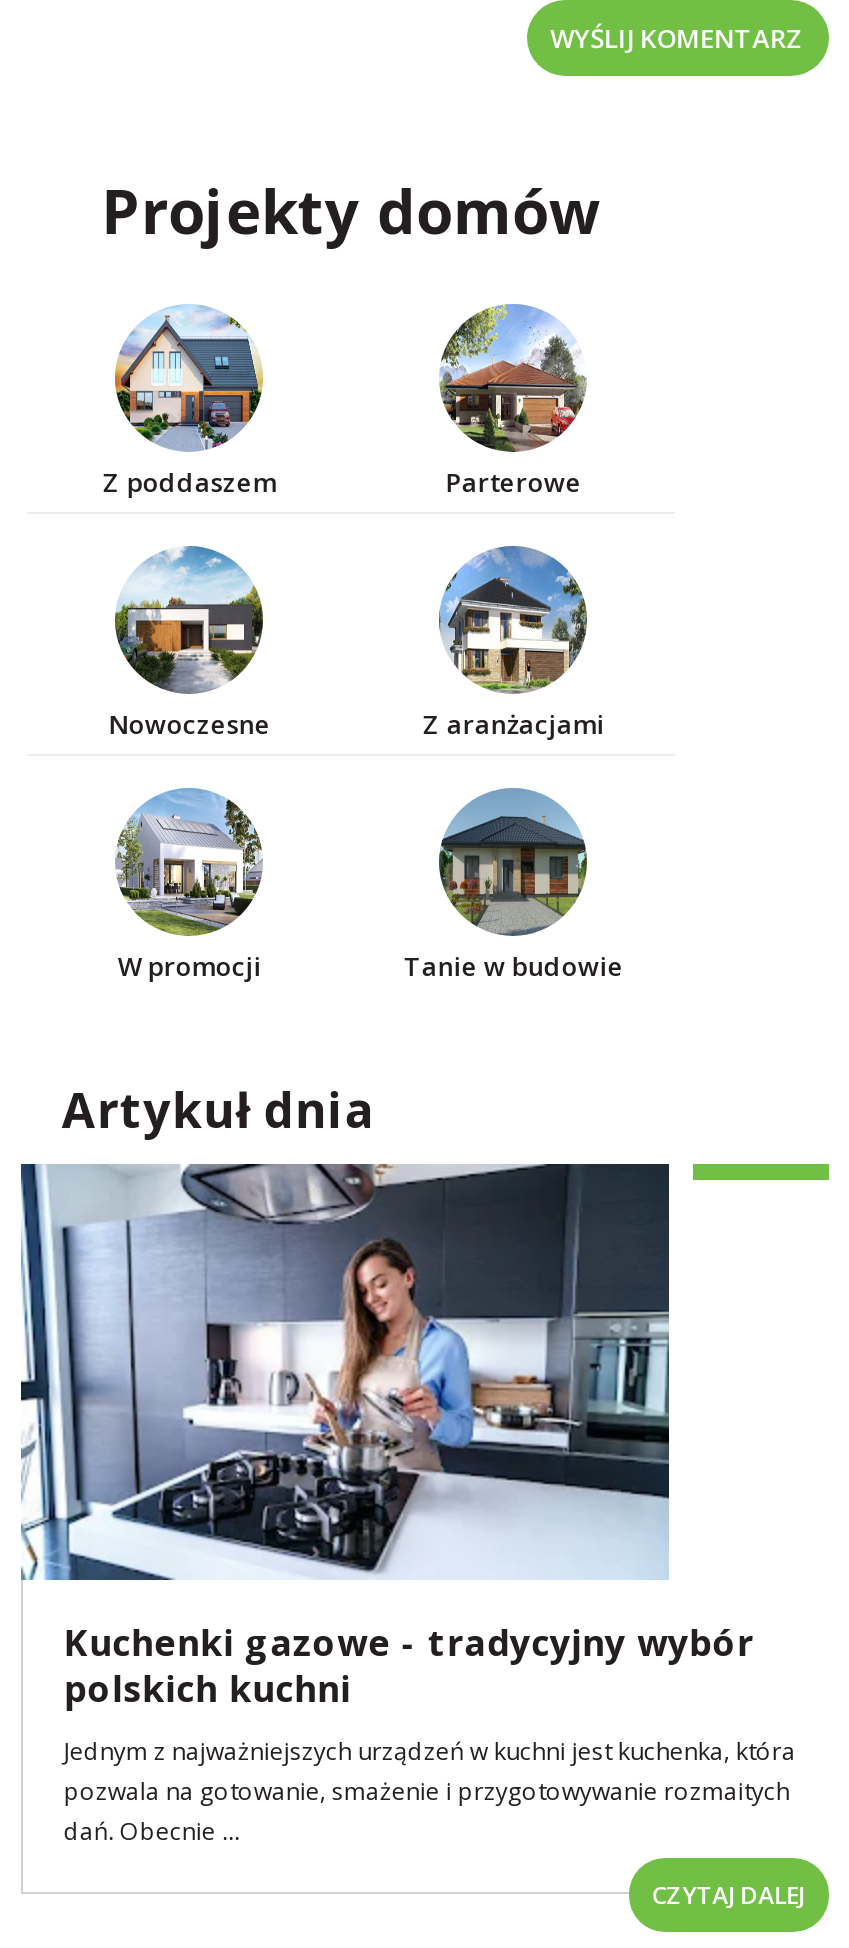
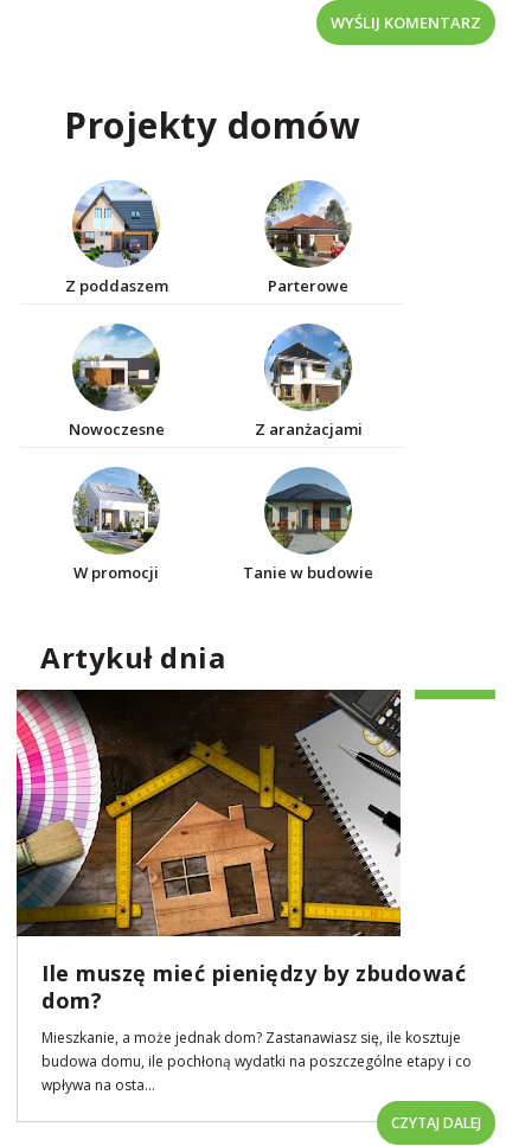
[19,1162,754,1713] [image] | Kuchenki gazowe - tradycyjny wybór | polskich kuchni -> [15,689,466,1015] [image] | Ile muszę mieć pieniędzy by zbudować | dom?
[64,1735,796,1849] Jednym z najważniejszych urządzeń w kuchni jest kuchenka, która | pozwala na gotowanie, smażenie i przygotowywanie rozmaitych | dań. Obecnie ... -> [42,1028,472,1095] Mieszkanie, a może jednak dom? Zastanawiasz się, ile kosztuje | budowa domu, ile pochłoną wydatki na poszczególne etapy i co | wpływa na osta...

